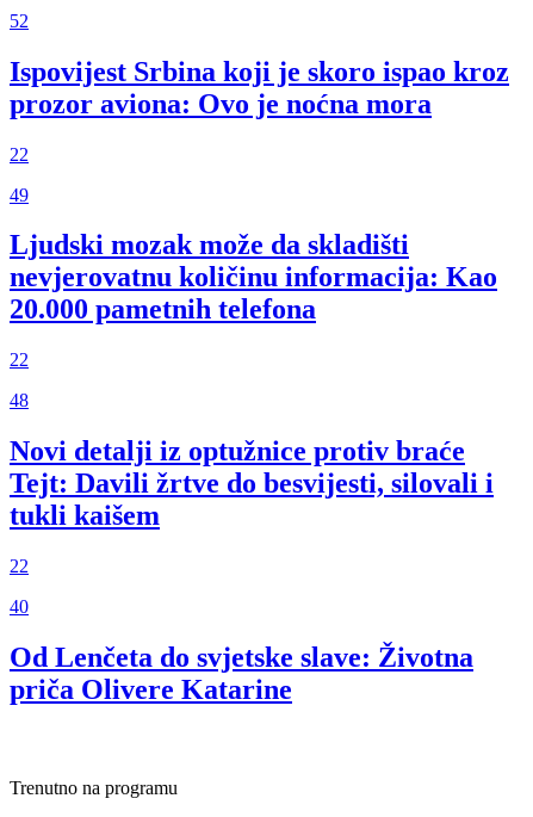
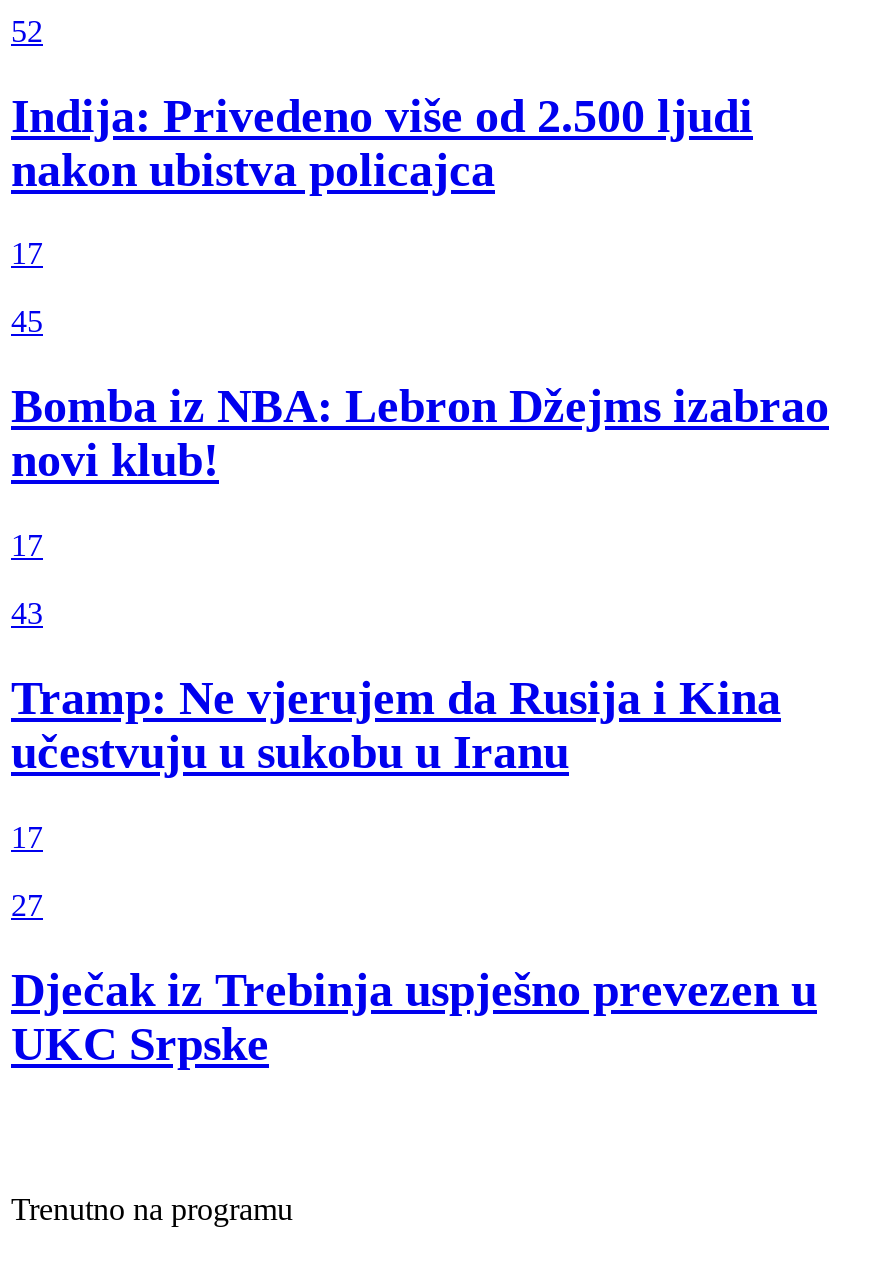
[10,56,509,119] Ispovijest Srbina koji je skoro ispao kroz | prozor aviona: Ovo je noćna mora -> [11,89,753,195] Indija: Privedeno više od 2.500 ljudi | nakon ubistva policajca
[10,144,29,164] 22 -> [11,237,43,271] 17
[10,184,29,205] 49 -> [11,305,43,339] 45
[10,229,497,325] Ljudski mozak može da skladišti | nevjerovatnu količinu informacija: Kao | 20.000 pametnih telefona -> [11,381,829,487] Bomba iz NBA: Lebron Džejms izabrao | novi klub!
[10,350,29,370] 22 -> [11,529,43,563] 17
[10,390,29,411] 48 -> [11,597,43,631] 43
[10,436,494,531] Novi detalji iz optužnice protiv braće | Tejt: Davili žrtve do besvijesti, silovali i | tukli kaišem -> [11,672,781,778] Tramp: Ne vjerujem da Rusija i Kina | učestvuju u sukobu u Iranu
[10,556,29,576] 22 -> [11,820,43,854] 17
[10,596,29,617] 40 -> [11,888,43,922] 27
[10,642,473,705] Od Lenčeta do svjetske slave: Životna | priča Olivere Katarine -> [11,964,817,1070] Dječak iz Trebinja uspješno prevezen u | UKC Srpske

